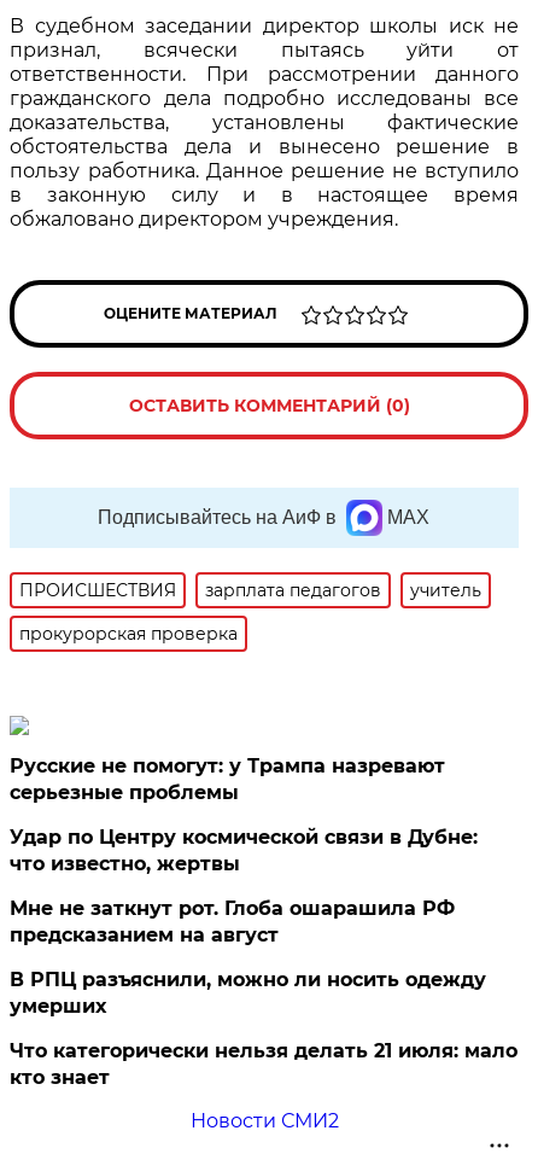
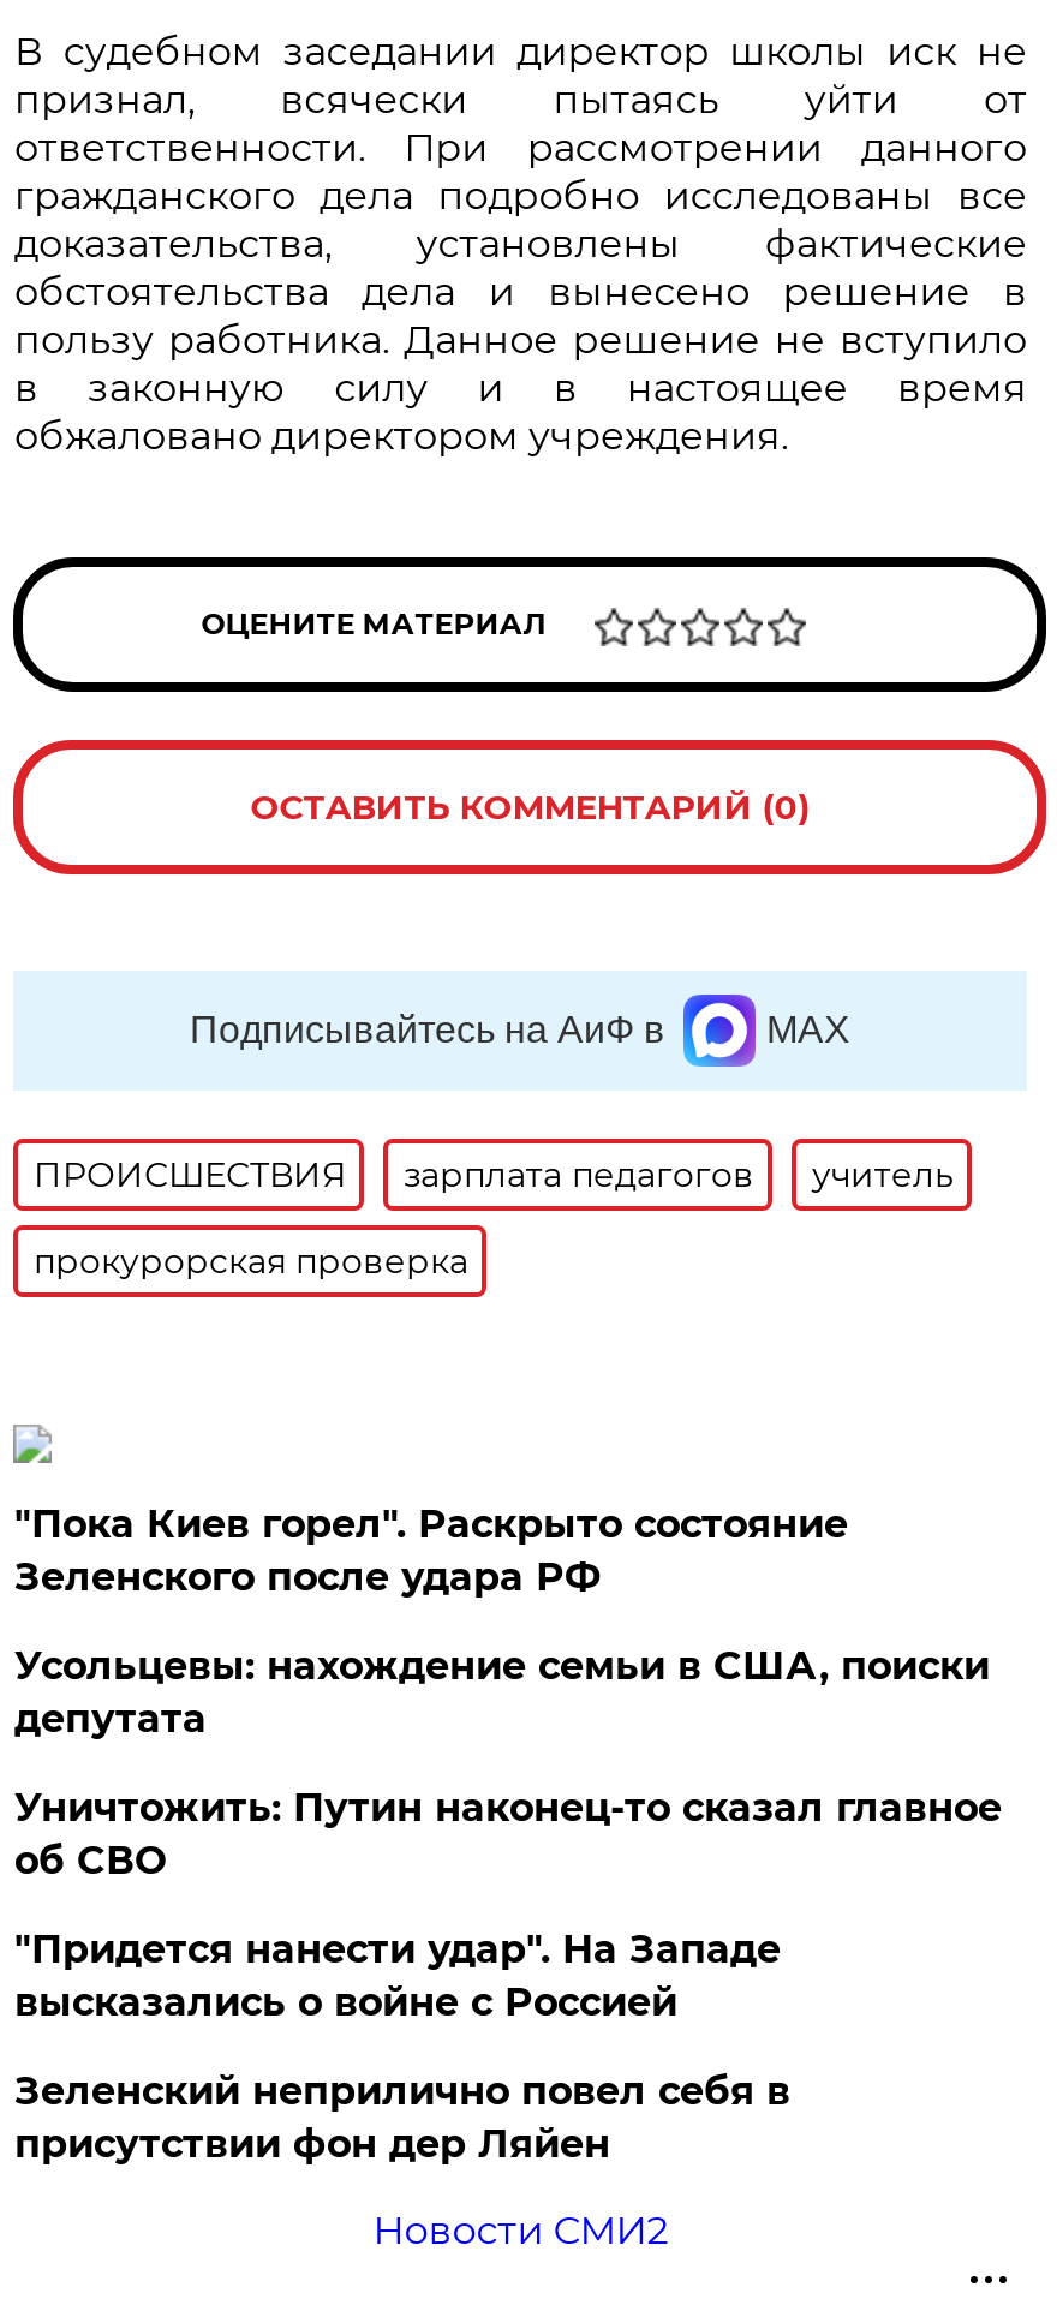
[10,755,446,804] Русские не помогут: у Трампа назревают | серьезные проблемы -> [14,1502,848,1600] "Пока Киев горел". Раскрыто состояние | Зеленского после удара РФ
[10,826,478,875] Удар по Центру космической связи в Дубне: | что известно, жертвы -> [14,1644,989,1742] Усольцевы: нахождение семьи в США, поиски | депутата
[10,897,455,947] Мне не заткнут рот. Глоба ошарашила РФ | предсказанием на август -> [14,1785,1002,1884] Уничтожить: Путин наконец-то сказал главное | об СВО
[10,968,487,1018] В РПЦ разъяснили, можно ли носить одежду | умерших -> [14,1927,780,2026] "Придется нанести удар". На Западе | высказались о войне с Россией
[10,1040,518,1089] Что категорически нельзя делать 21 июля: мало | кто знает -> [14,2069,790,2167] Зеленский неприлично повел cебя в | присутствии фон дер Ляйен

